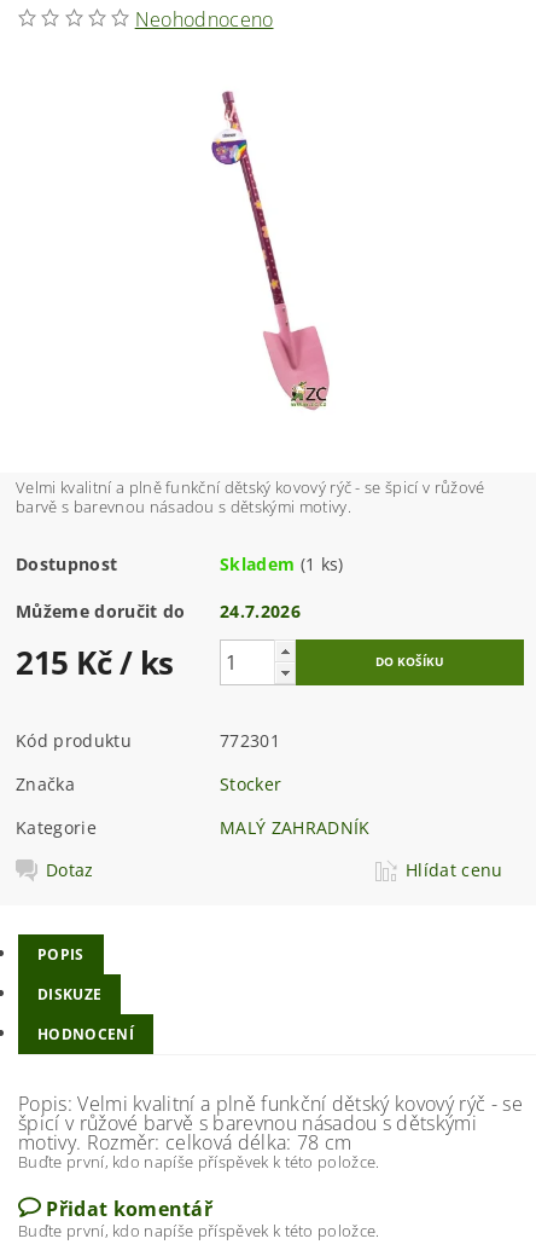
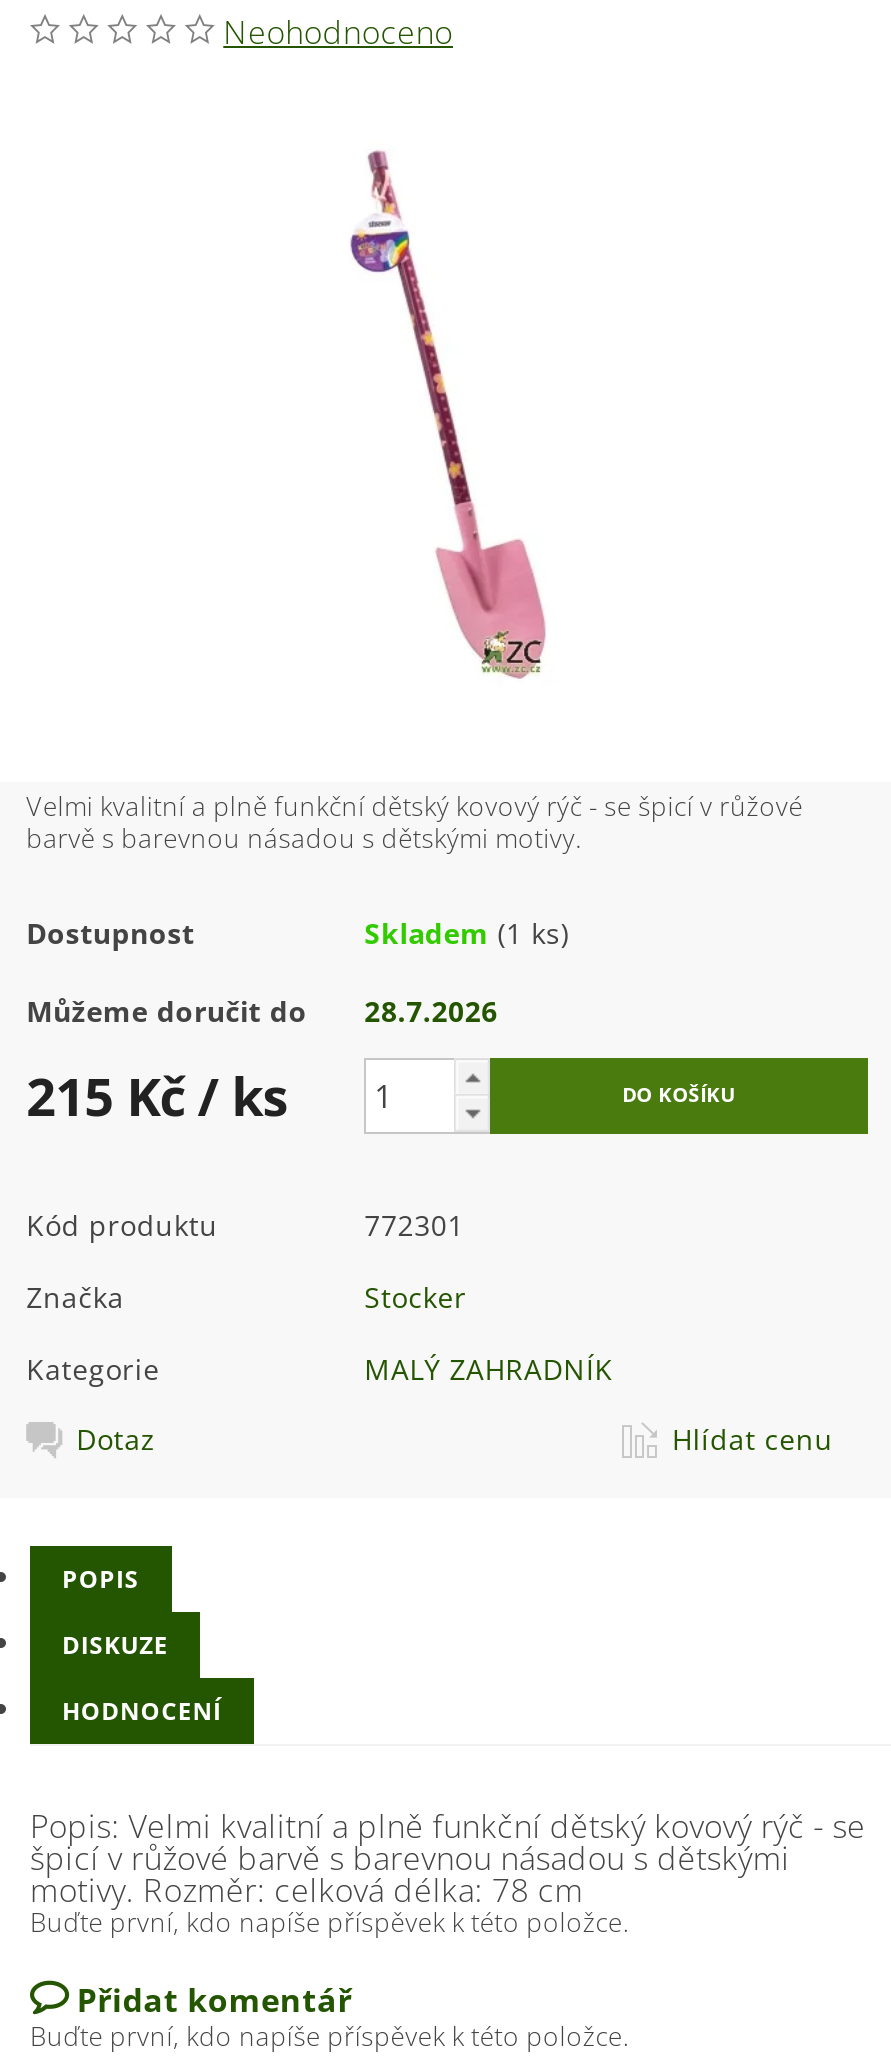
[16,600,301,623] Můžeme doručit do 24.7.2026 -> [26,992,498,1030] Můžeme doručit do 28.7.2026

